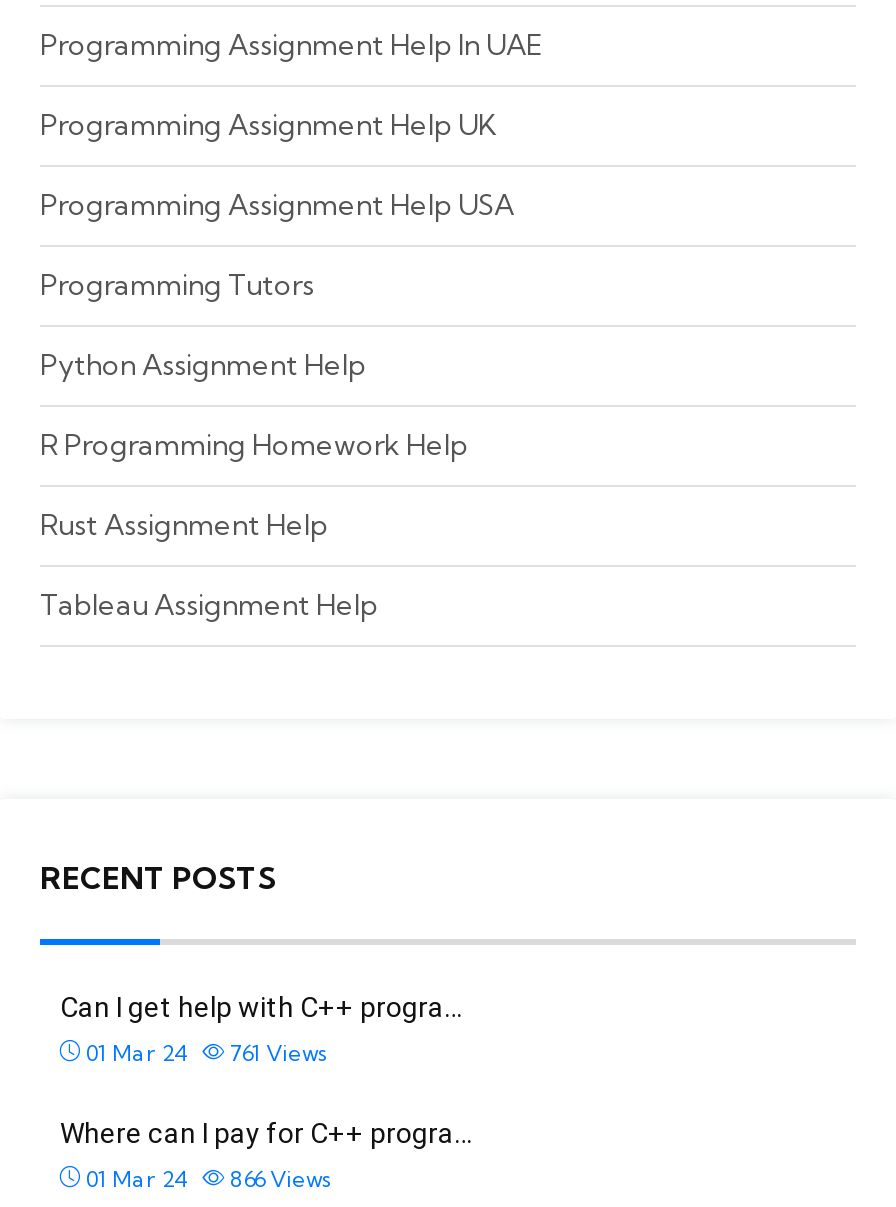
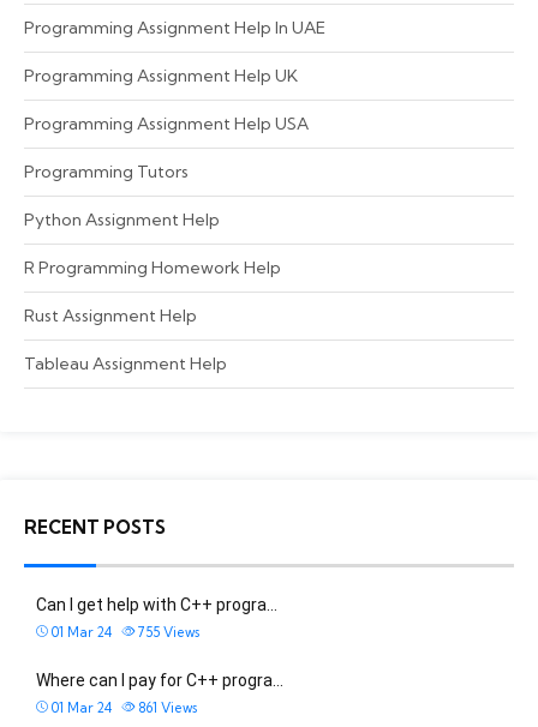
[86,1038,326,1066] 01 Mar 24 761 Views -> [52,623,199,640] 01 Mar 24 755 Views
[86,1164,330,1192] 01 Mar 24 866 Views -> [52,699,197,716] 01 Mar 24 861 Views

